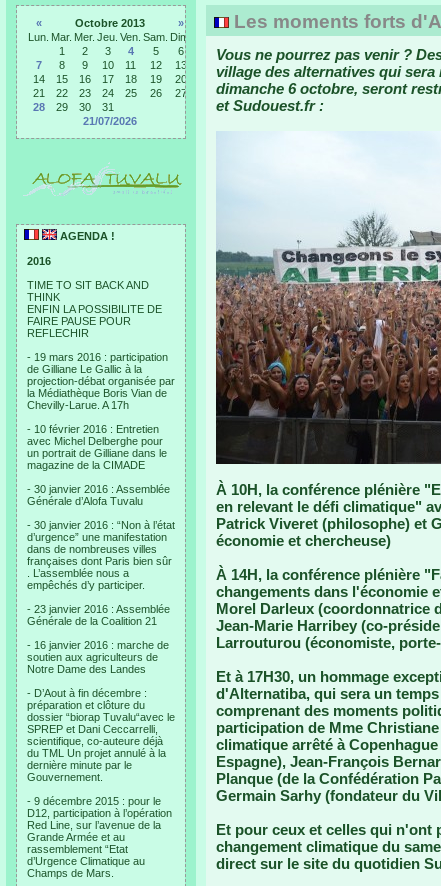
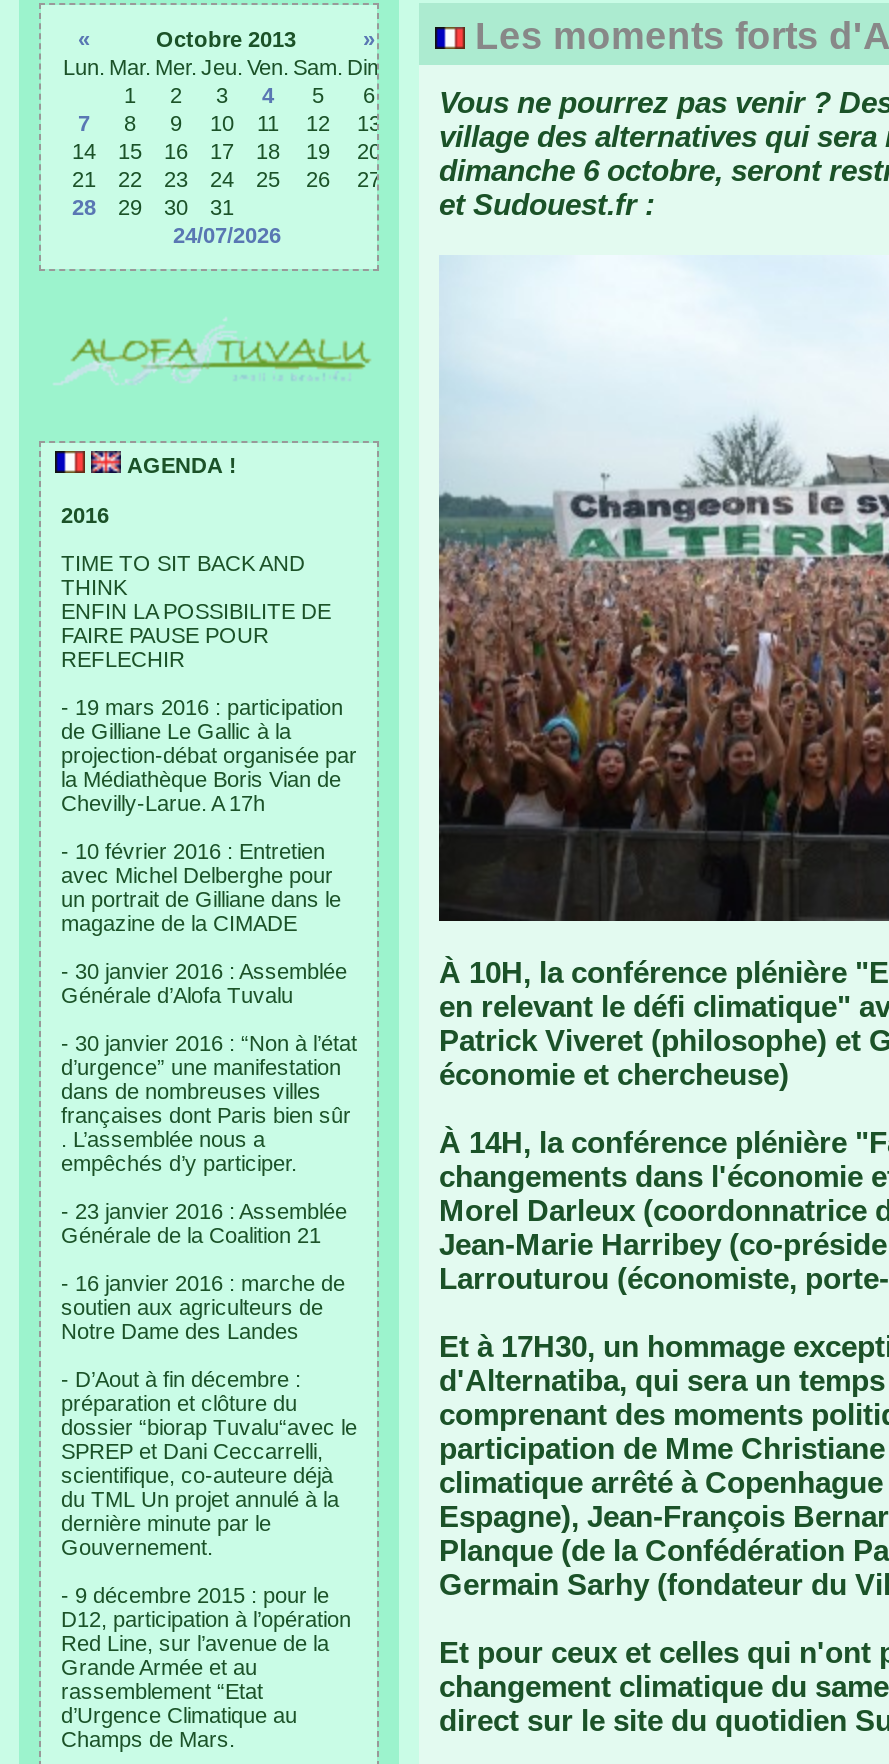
[83,115,137,127] 21/07/2026 -> [173,223,281,247] 24/07/2026

